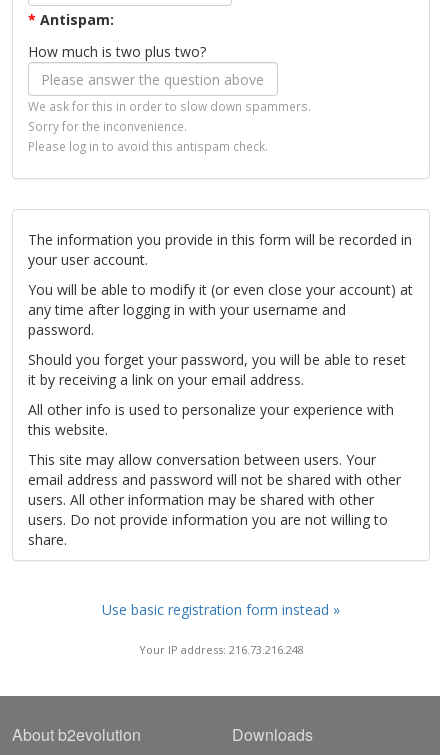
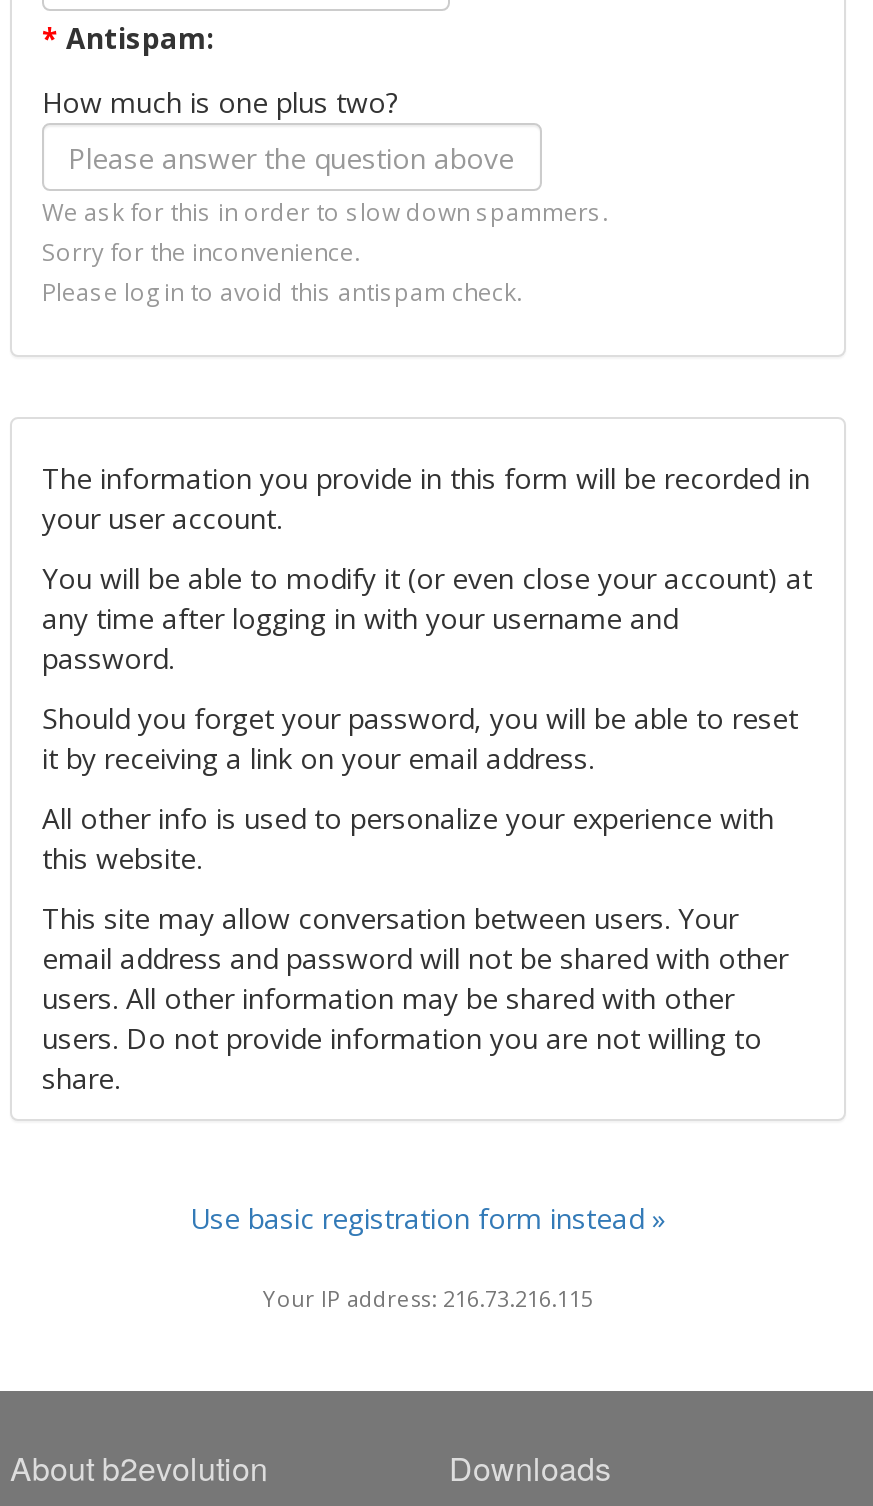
[28,42,206,61] How much is two plus two? -> [42,83,398,121] How much is one plus two?
[138,642,303,657] Your IP address: 216.73.216.248 -> [263,1283,593,1313] Your IP address: 216.73.216.115

